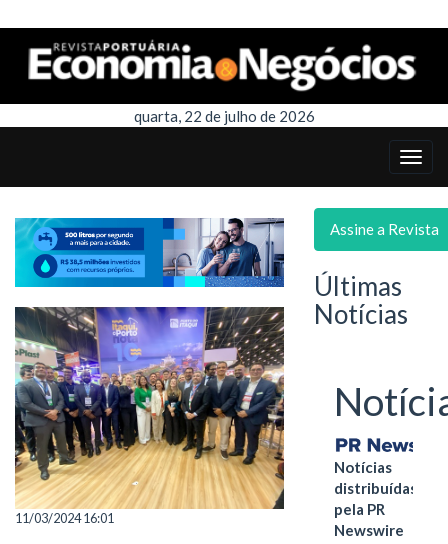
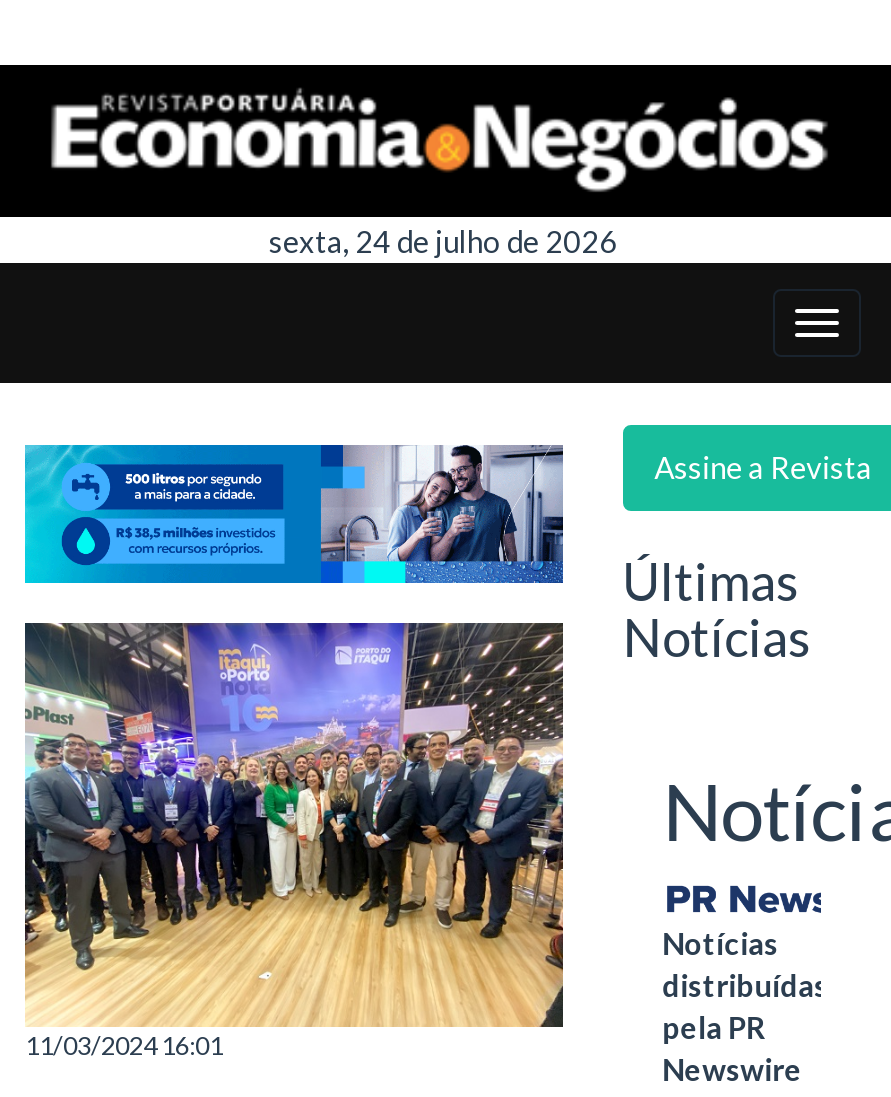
[133,107,314,125] quarta, 22 de julho de 2026 -> [269,223,617,259] sexta, 24 de julho de 2026

